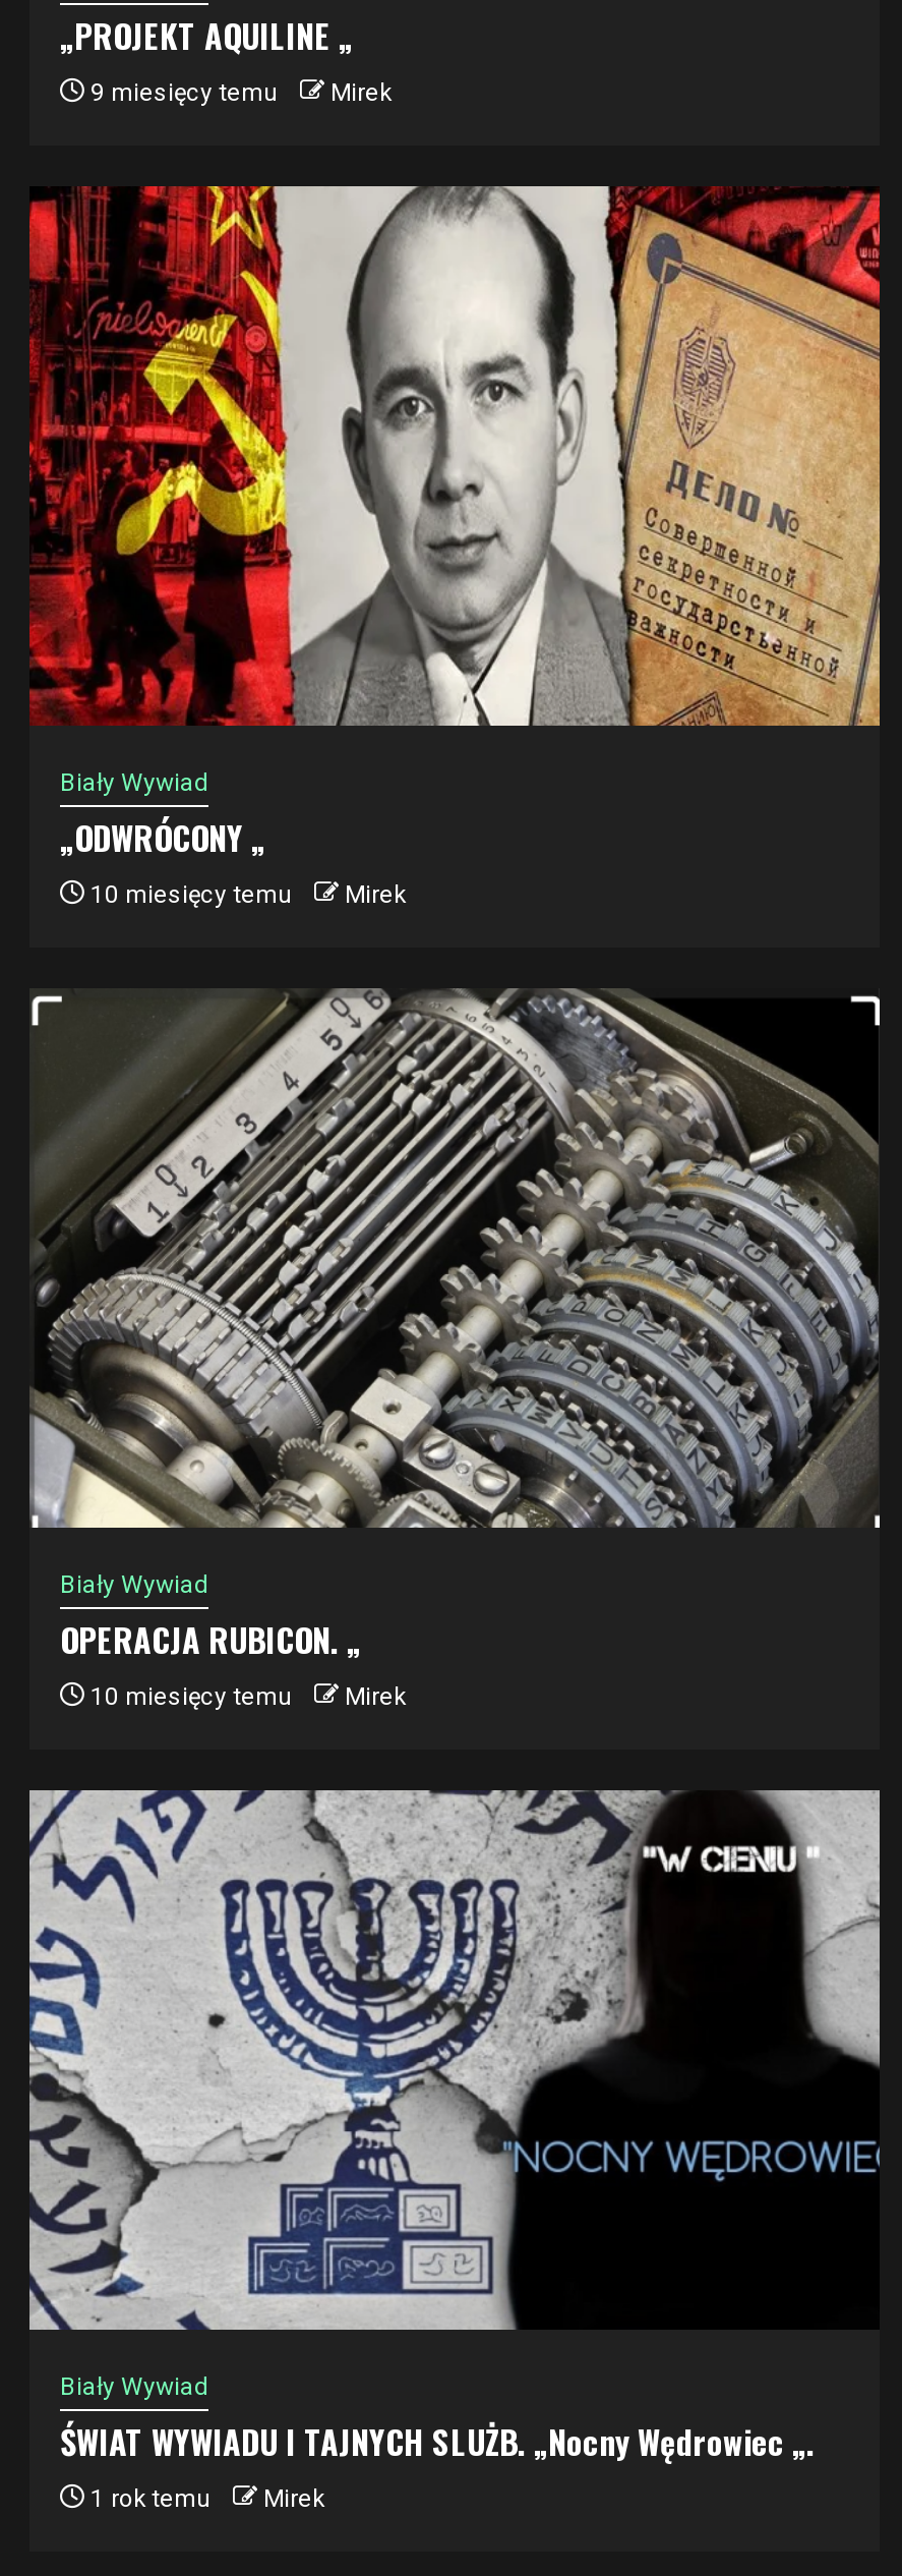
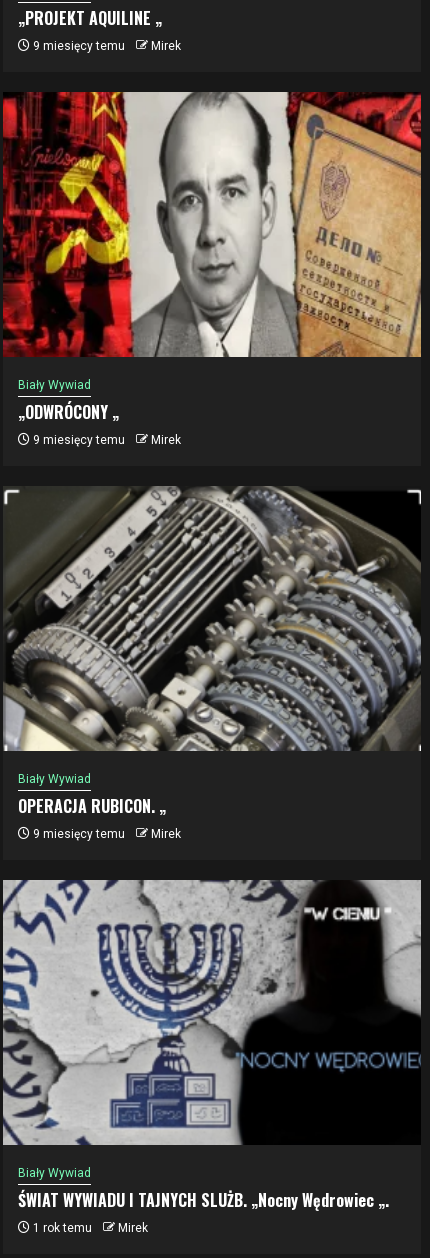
[84,880,292,909] 10 miesięcy temu -> [30,433,125,447] 9 miesięcy temu
[84,1682,292,1711] 10 miesięcy temu -> [30,827,125,841] 9 miesięcy temu

